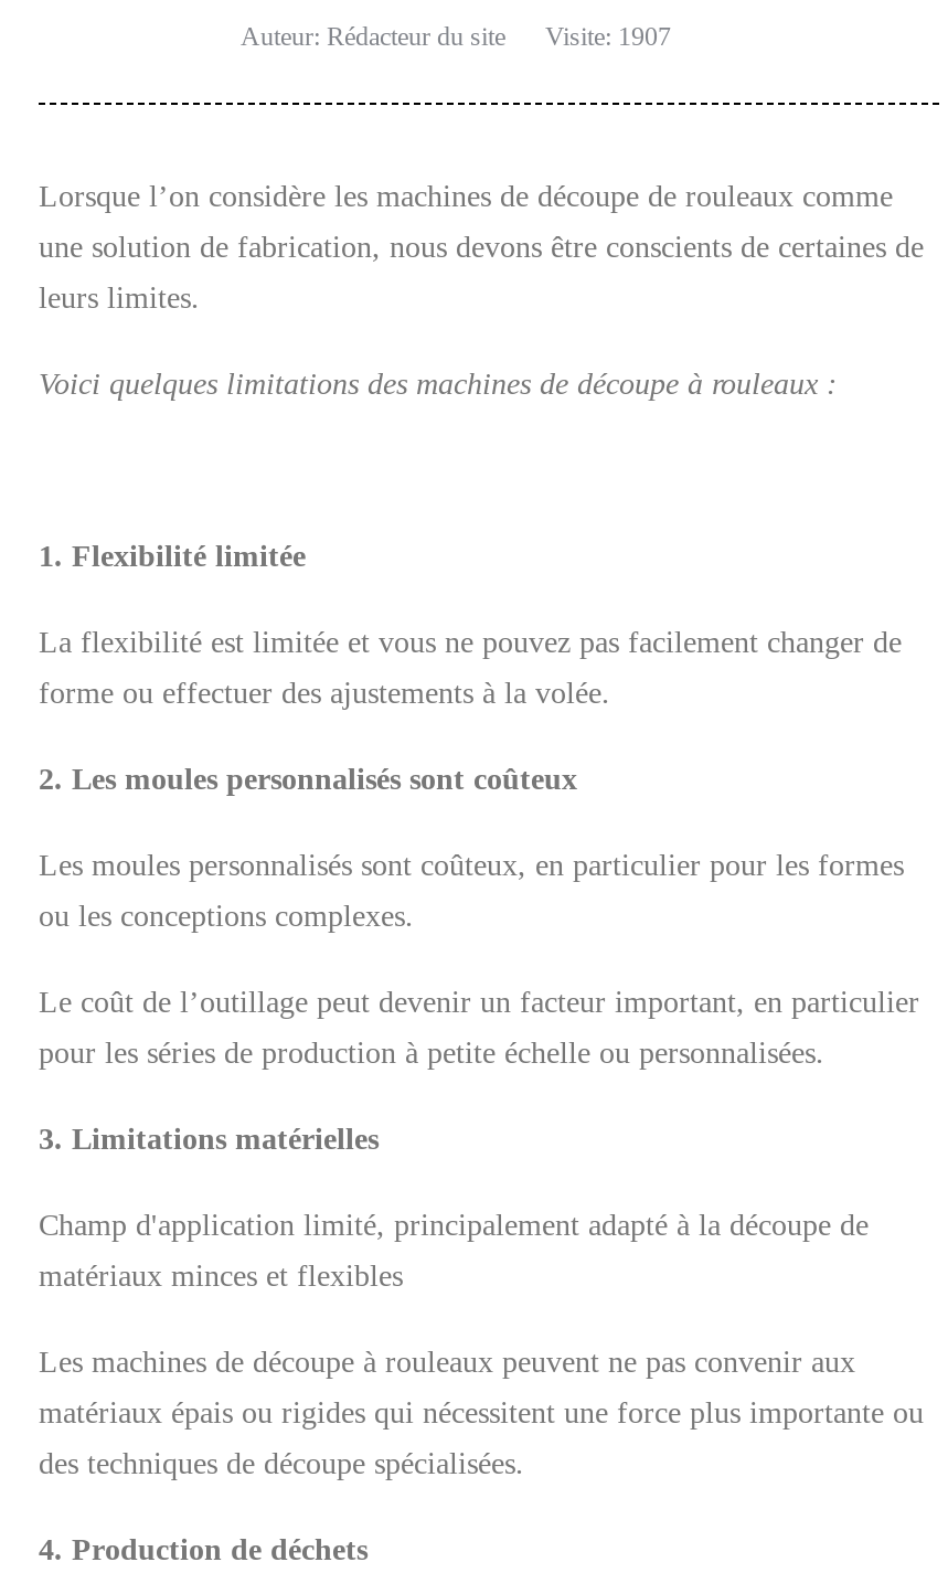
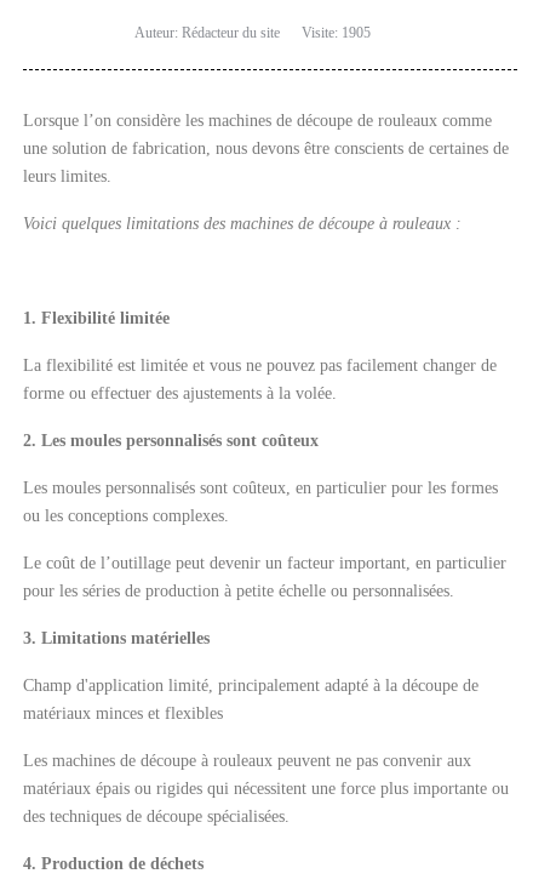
[241,20,671,51] Auteur: Rédacteur du site Visite: 1907 -> [134,24,370,41] Auteur: Rédacteur du site Visite: 1905

